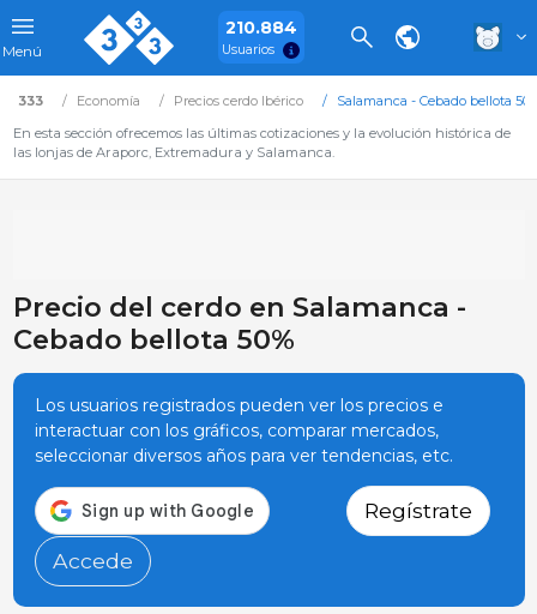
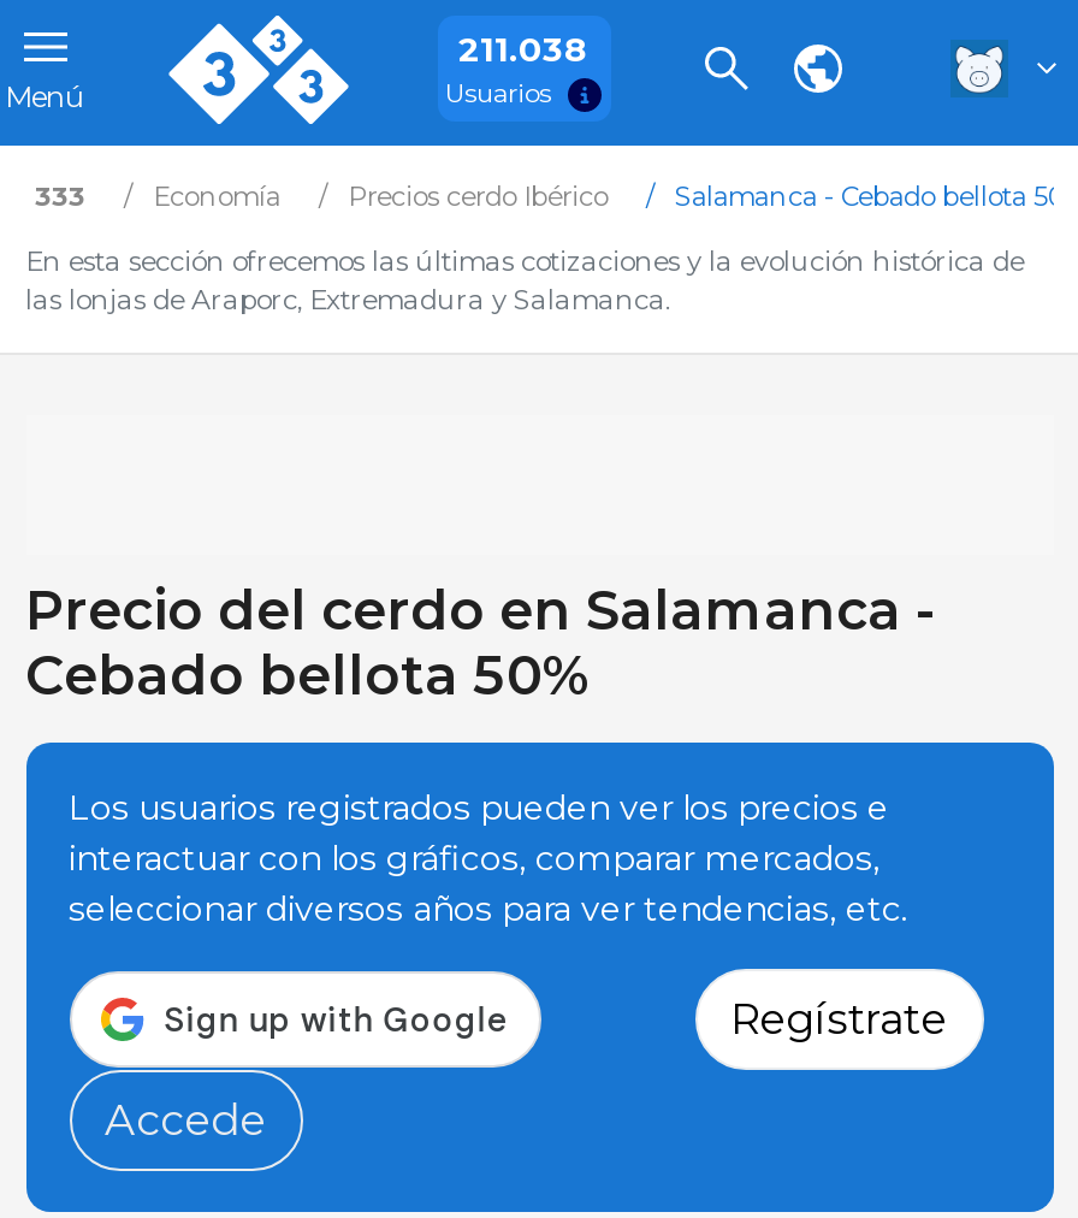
[225,16,297,38] 210.884 -> [458,26,588,70] 211.038

